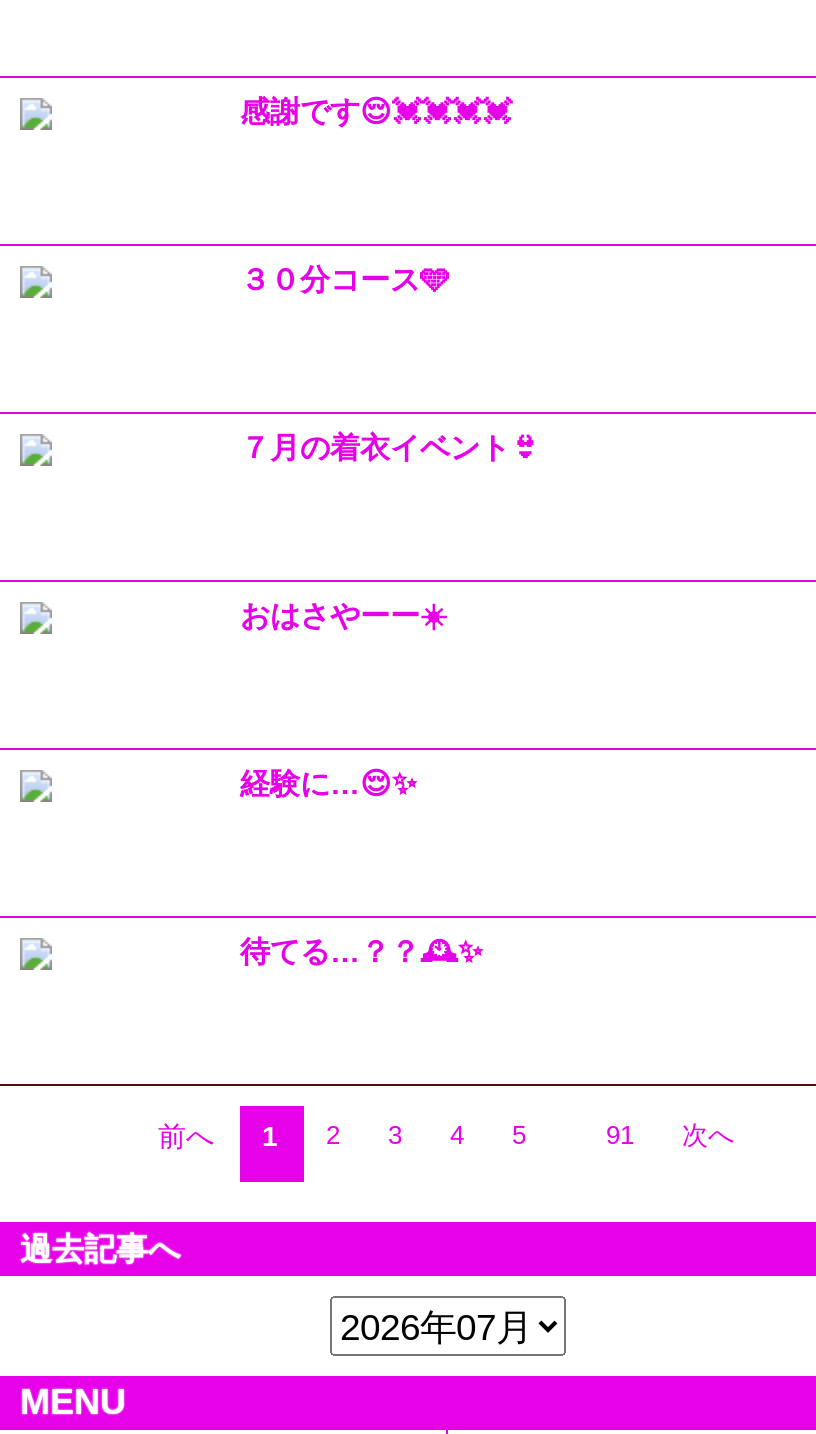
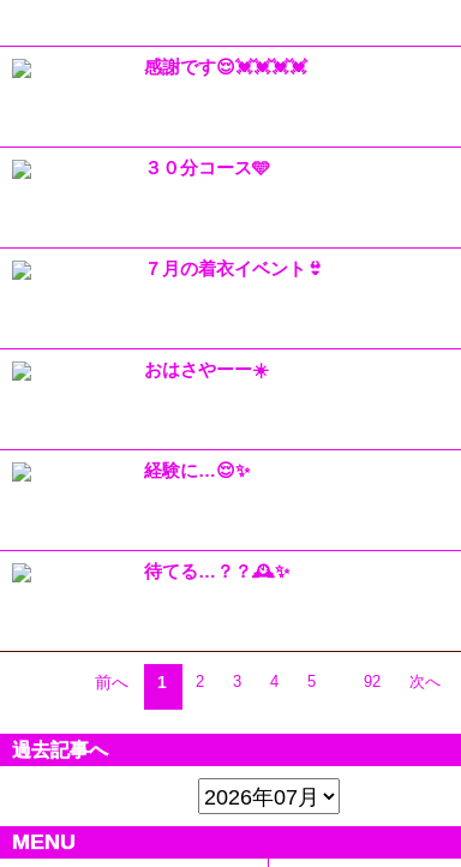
[606,1120,634,1150] 91 -> [364,673,381,691] 92

